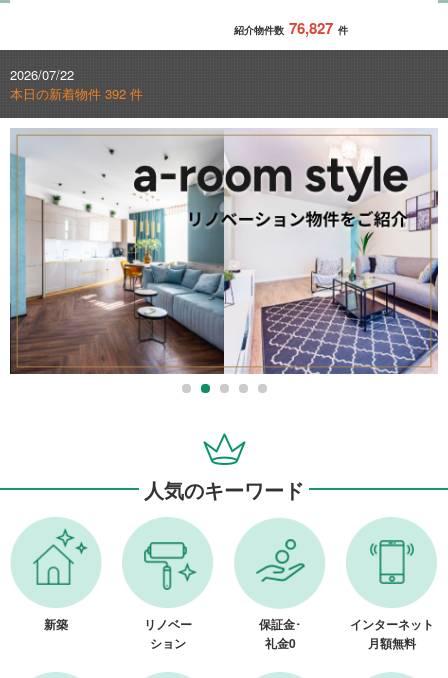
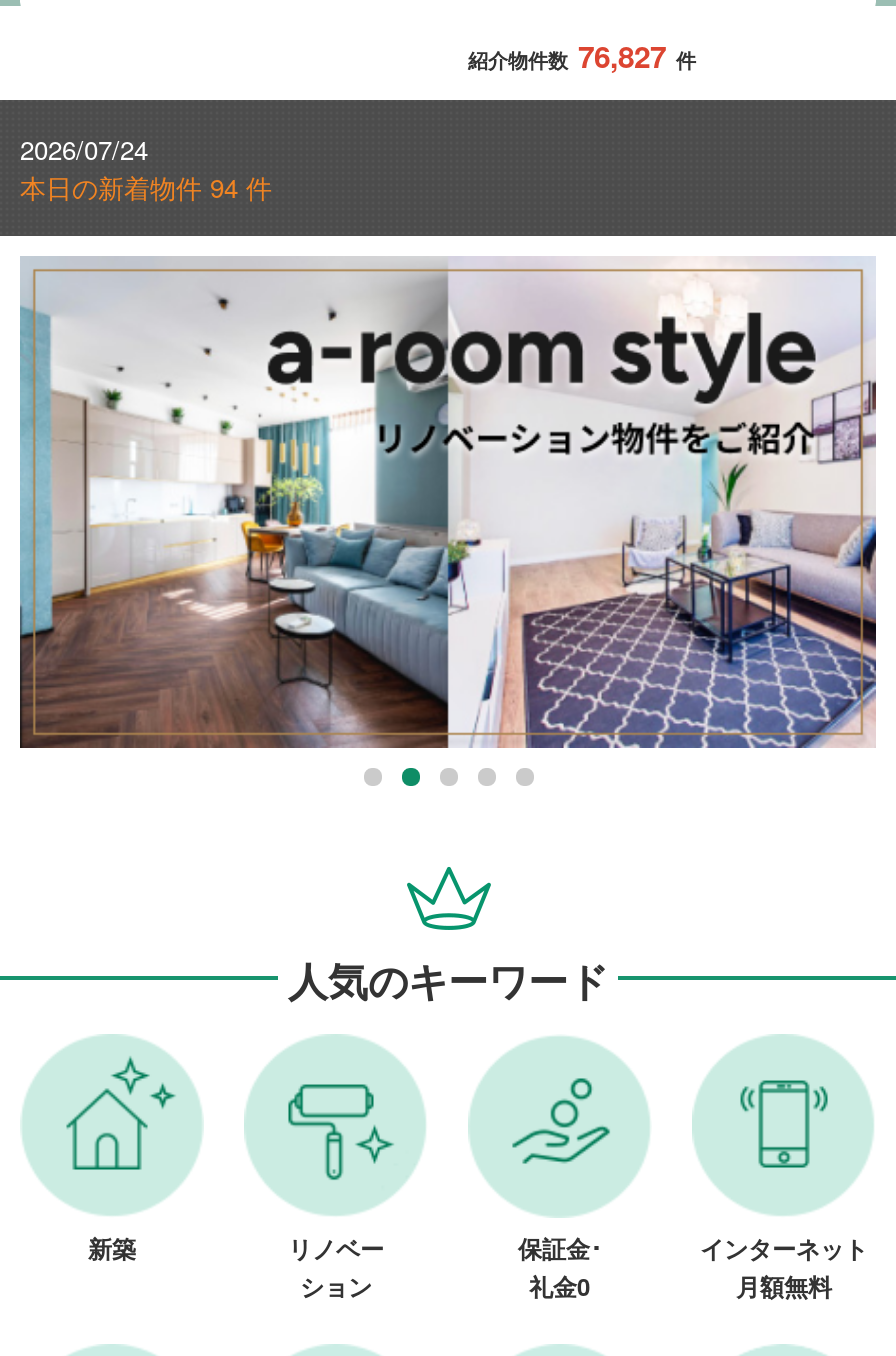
[10,65,74,84] 2026/07/22 -> [20,130,148,168] 2026/07/24
[10,84,143,103] 本日の新着物件 392 件 -> [20,168,272,206] 本日の新着物件 94 件

